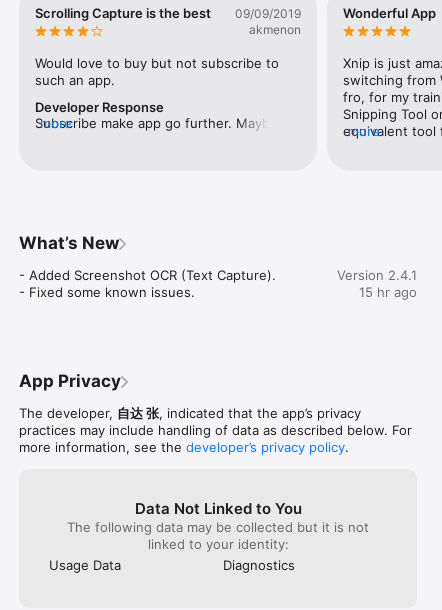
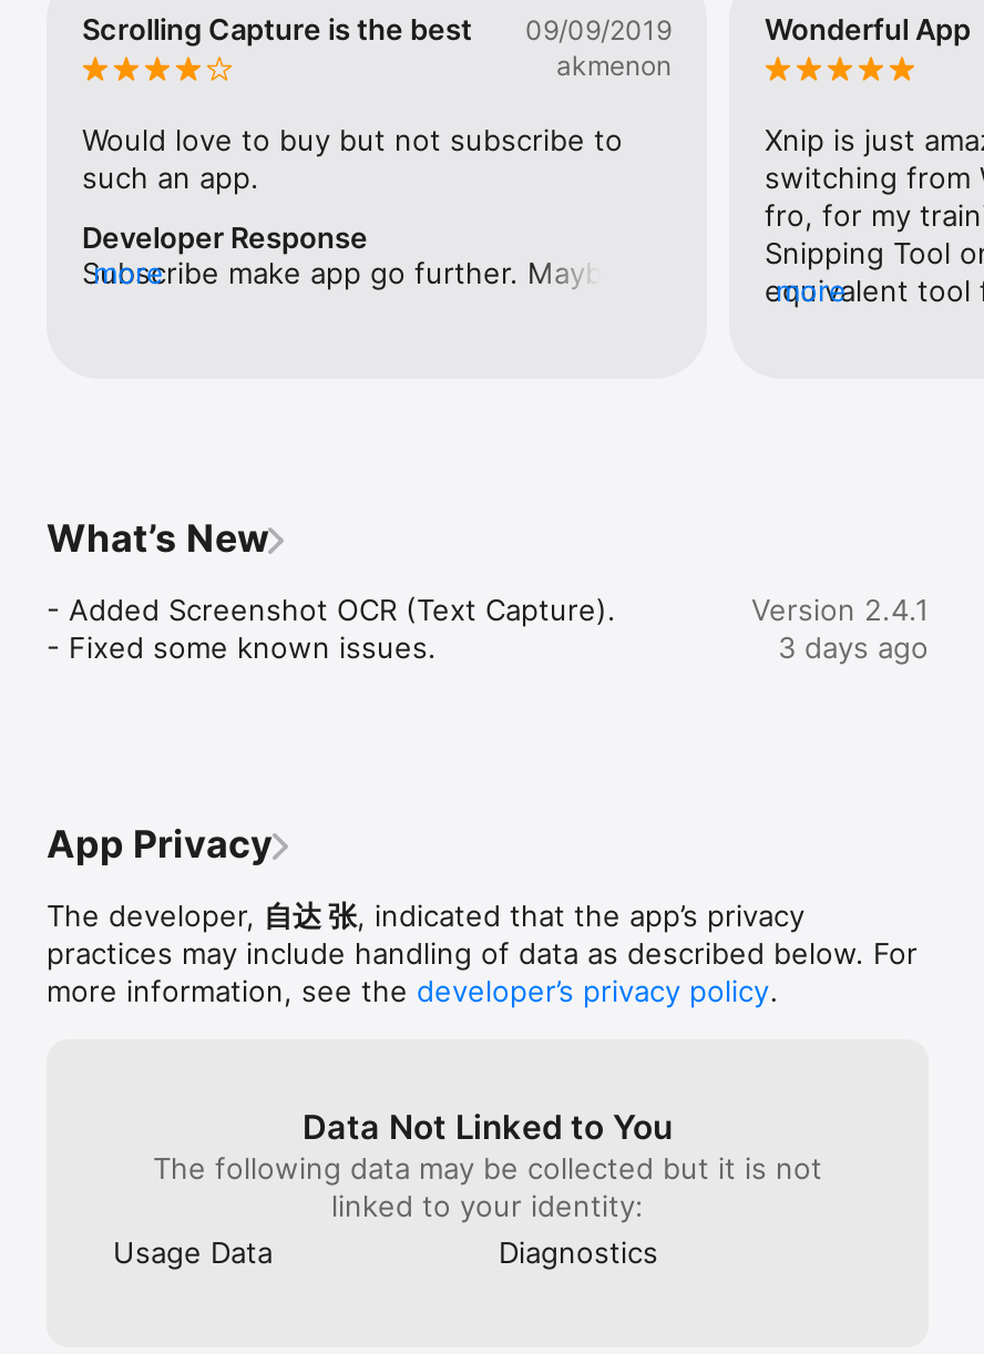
[359,284,417,300] 15 hr ago -> [778,630,929,665] 3 days ago

